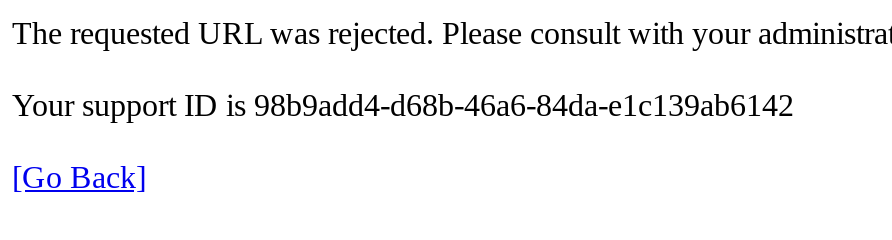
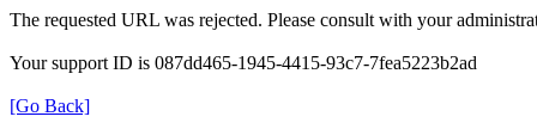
[12,88,794,122] Your support ID is 98b9add4-d68b-46a6-84da-e1c139ab6142 -> [10,53,477,73] Your support ID is 087dd465-1945-4415-93c7-7fea5223b2ad

